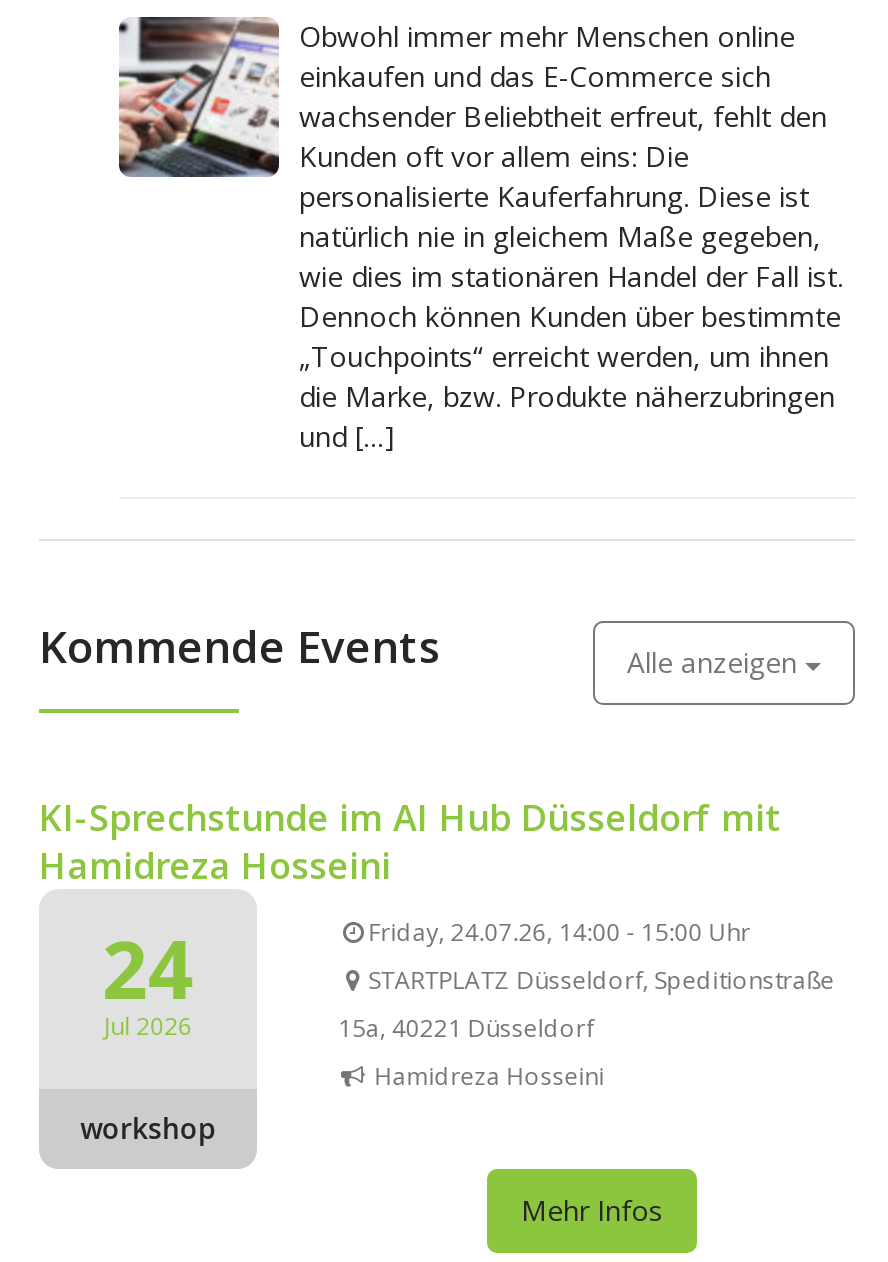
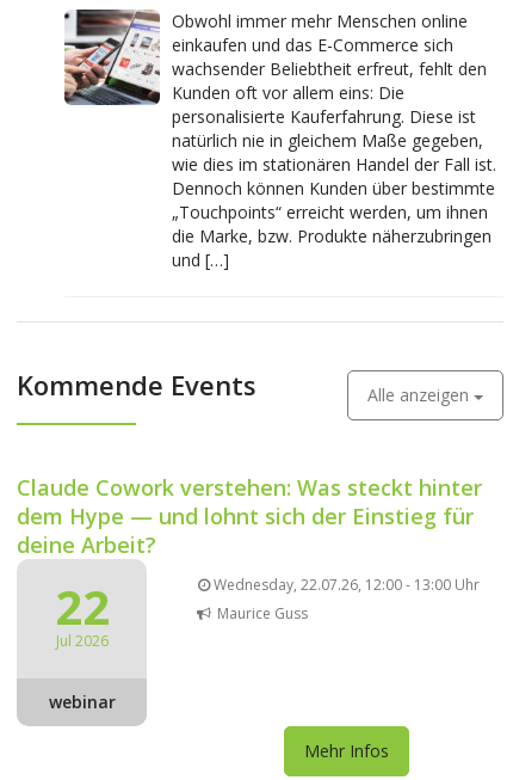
[39,794,781,1024] KI-Sprechstunde im AI Hub Düsseldorf mit | Hamidreza Hosseini | 24 -> [17,473,482,640] Claude Cowork verstehen: Was steckt hinter | dem Hype — und lohnt sich der Einstieg für | deine Arbeit? | 22
[338,916,835,1094] Friday, 24.07.26, 14:00 - 15:00 Uhr | STARTPLATZ Düsseldorf, Speditionstraße | 15a, 40221 Düsseldorf | Hamidreza Hosseini -> [213,575,479,624] Wednesday, 22.07.26, 12:00 - 13:00 Uhr | Maurice Guss
[80,1110,216,1148] workshop -> [49,691,115,714] webinar

